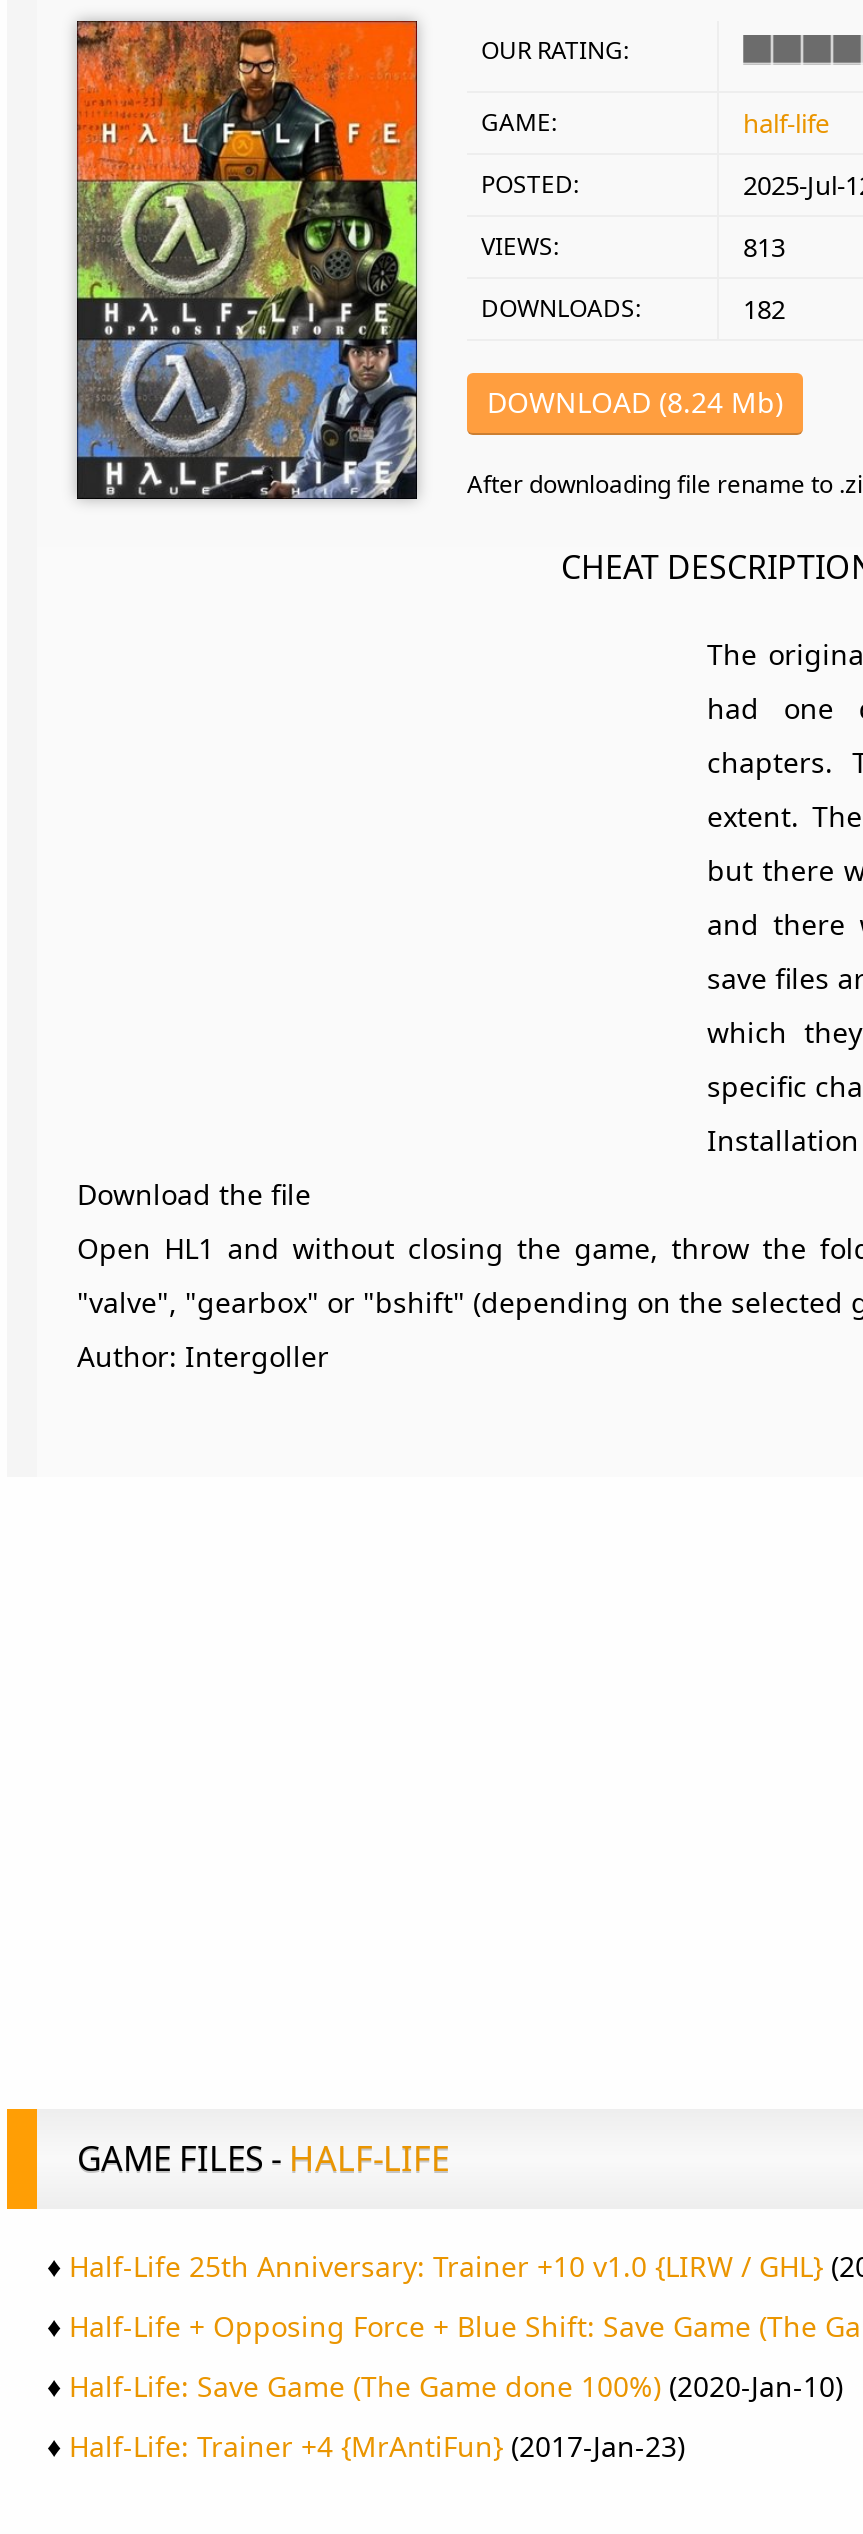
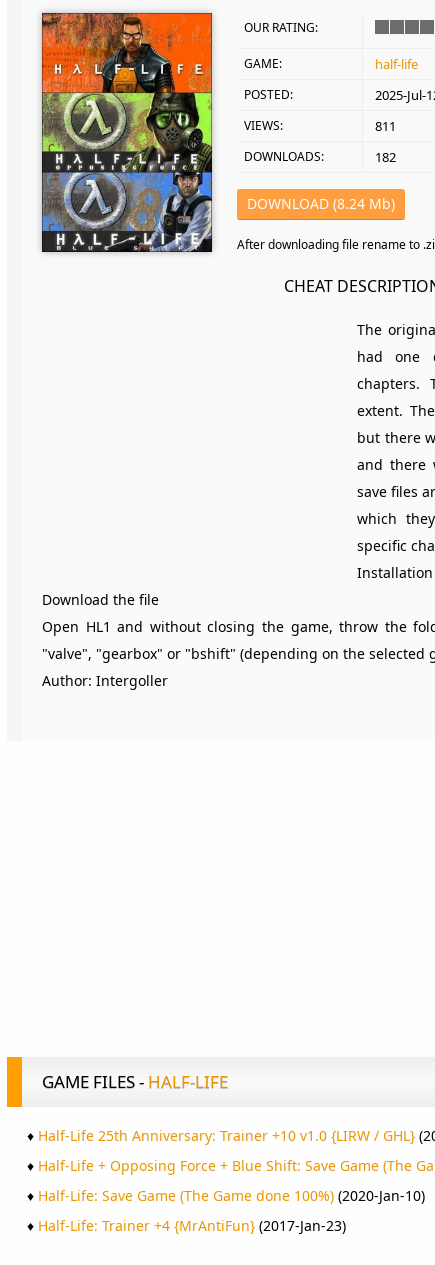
[743,229,785,265] 813 -> [375,117,396,135] 811

